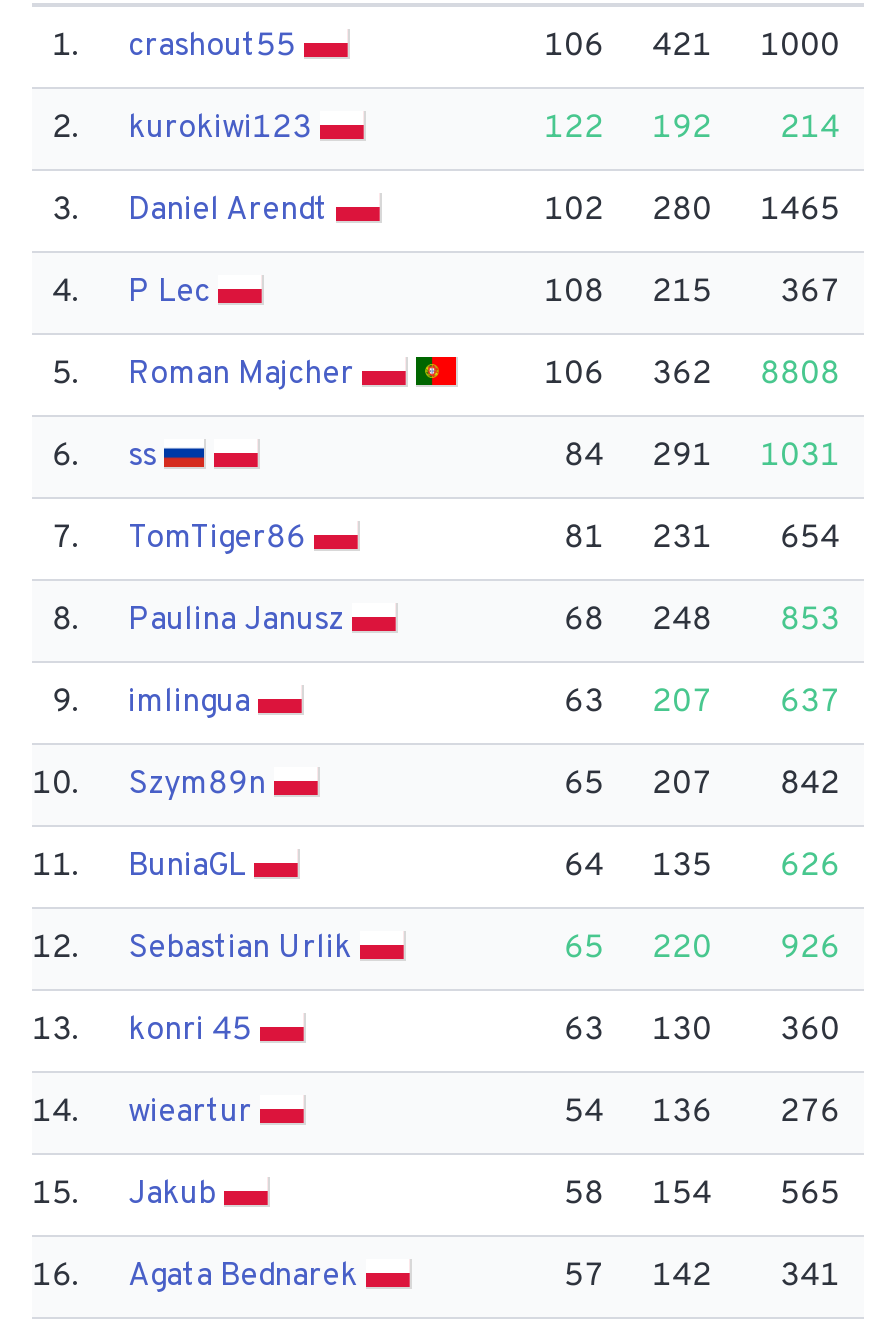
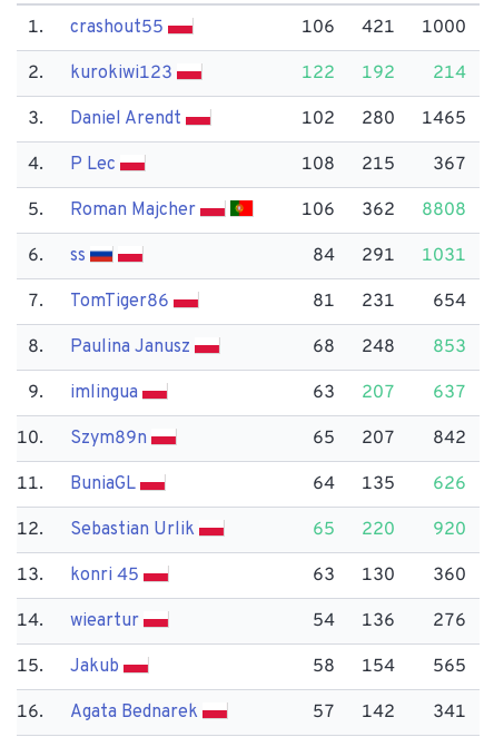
[564,929,840,969] 65 220 926 -> [313,519,466,541] 65 220 920

